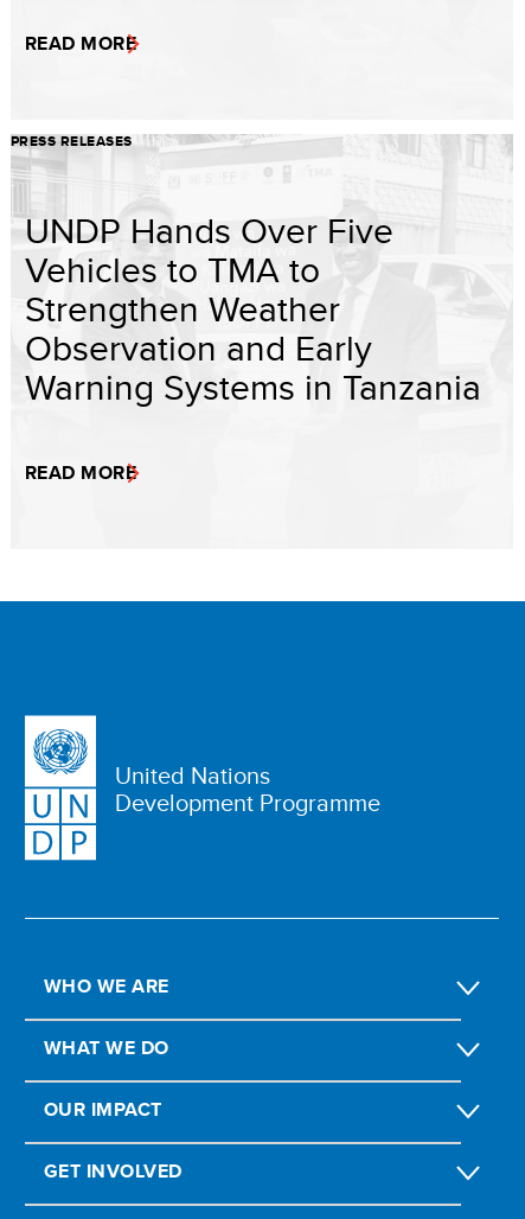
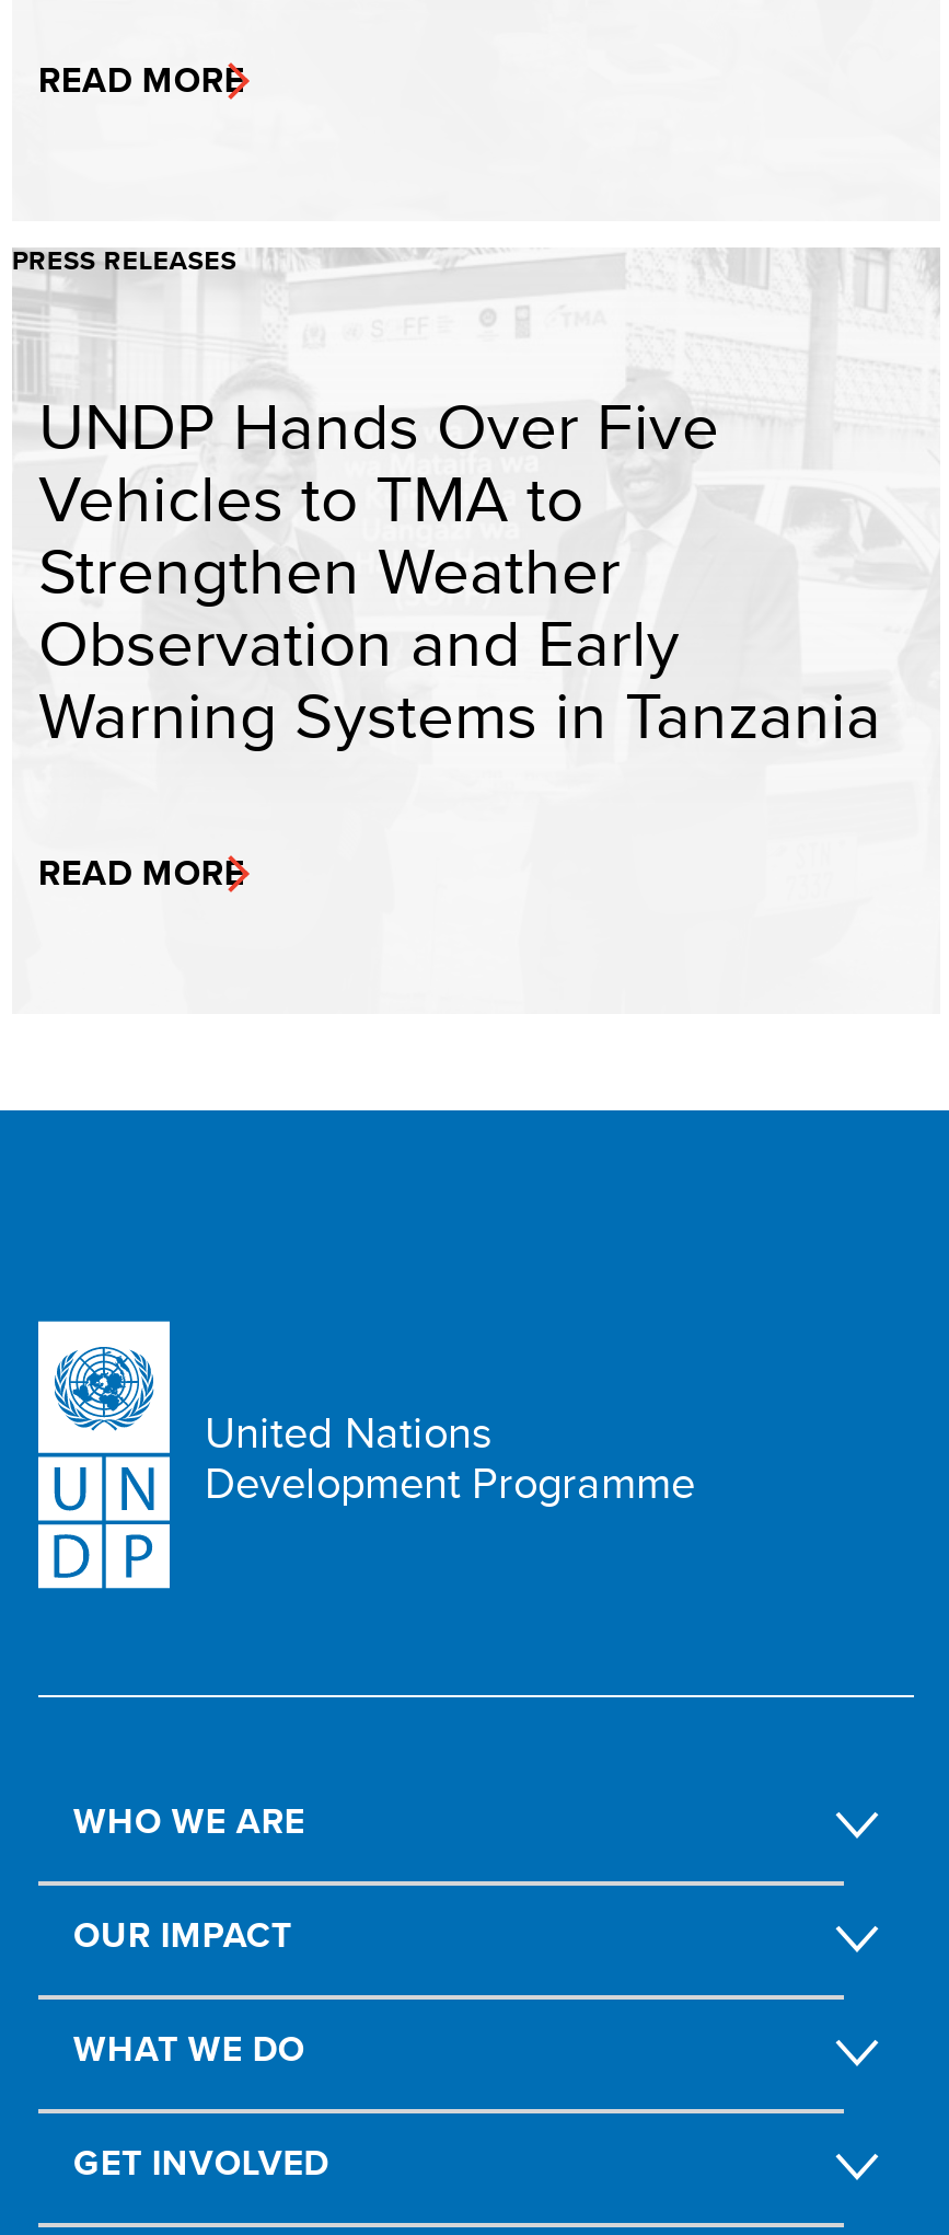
moved [44,1034,169,1062] -> [73,2024,305,2075]: WHAT WE DO
moved [44,1096,162,1123] -> [73,1910,292,1961]: OUR IMPACT

